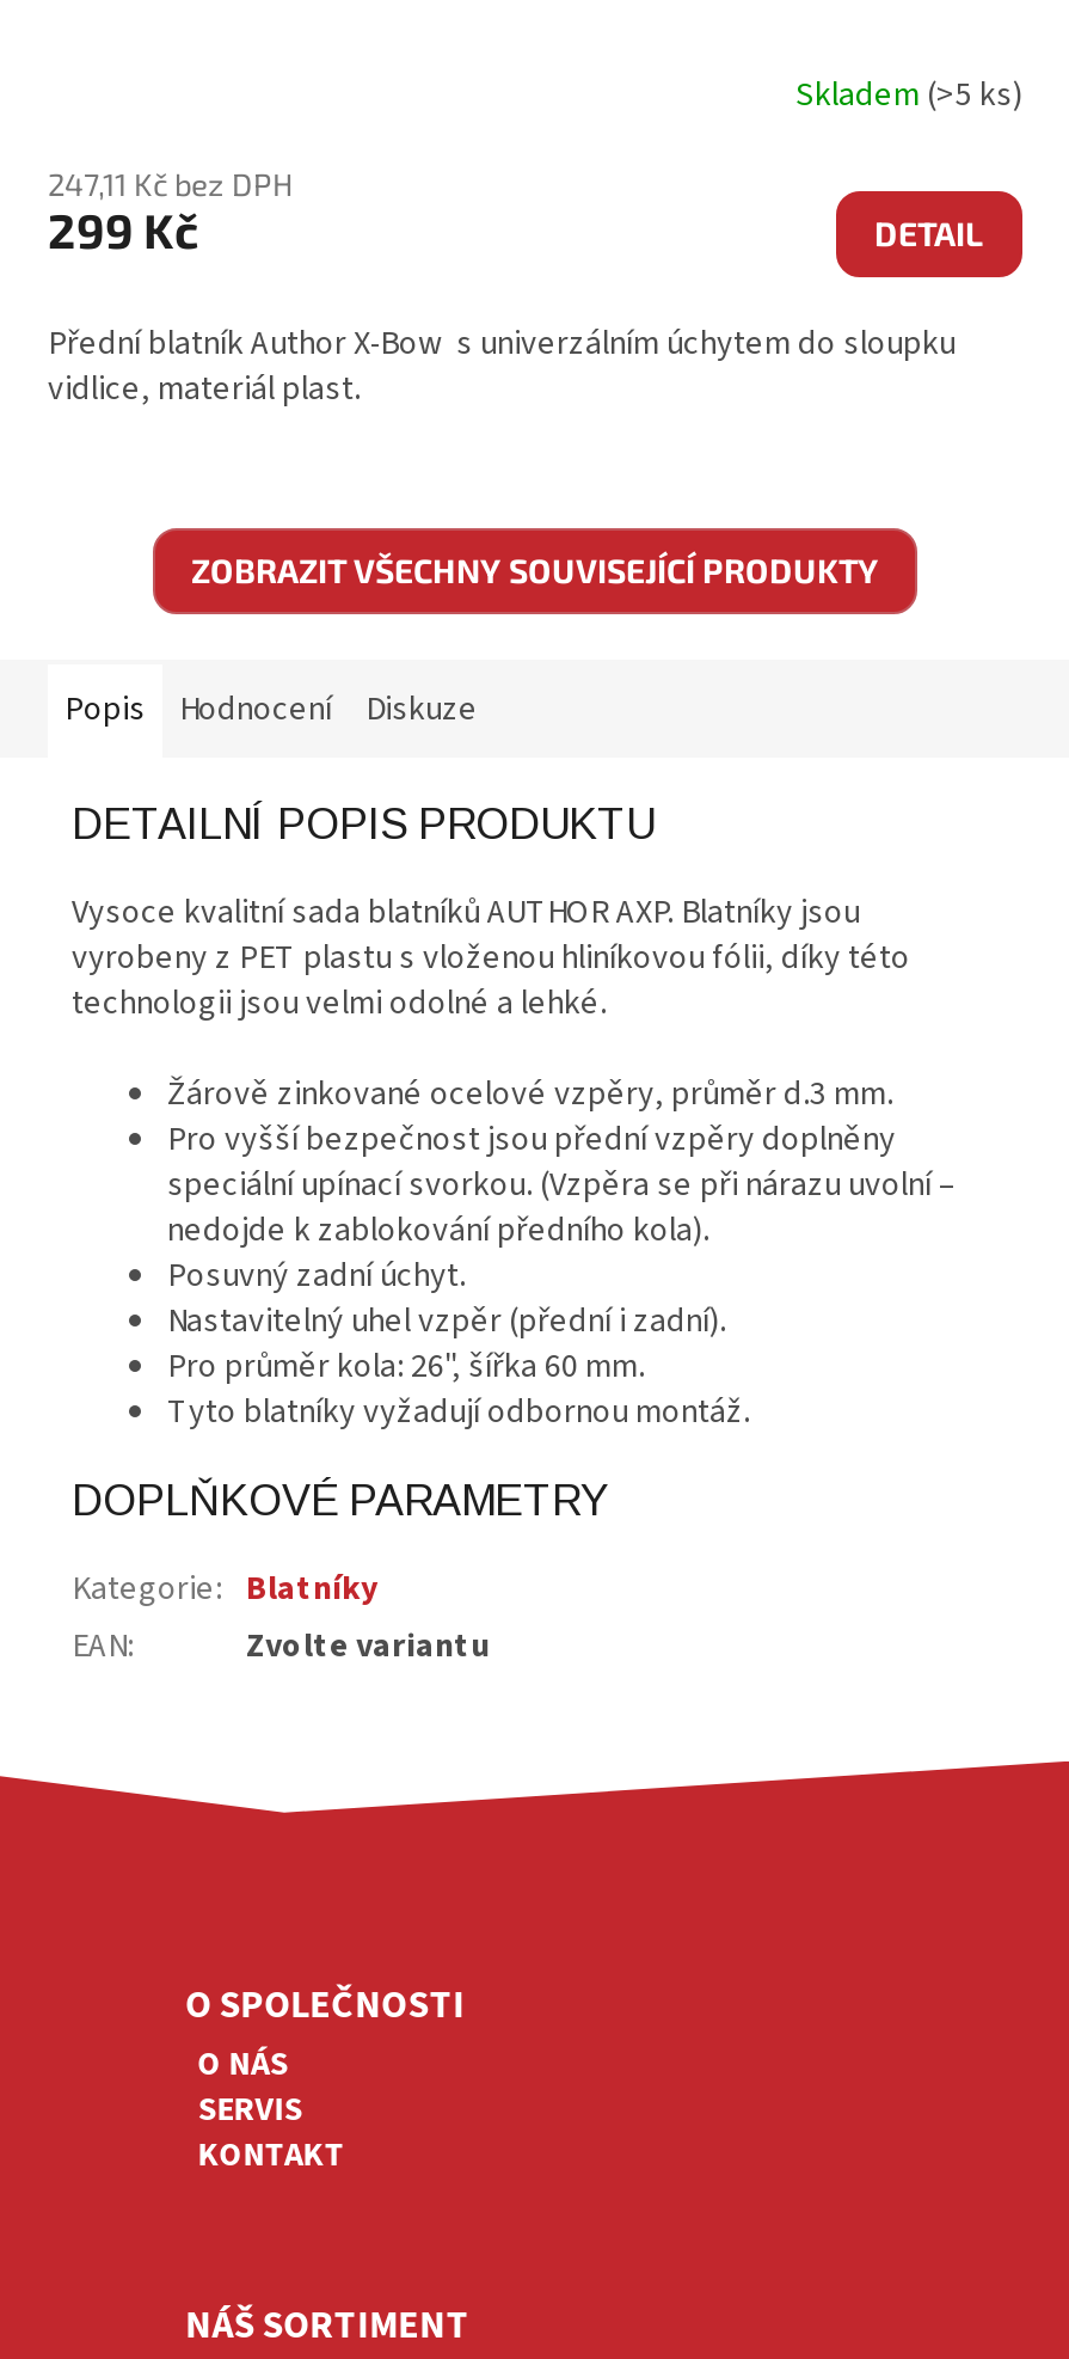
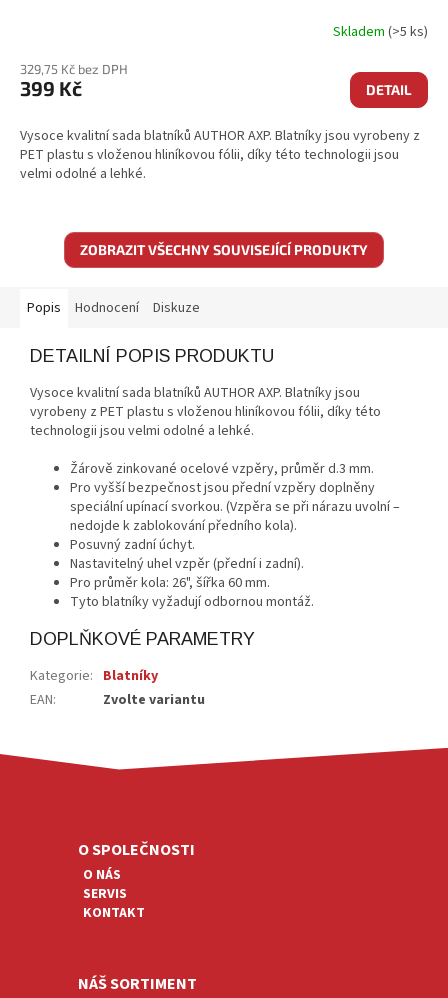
[48,165,294,204] 247,11 Kč bez DPH -> [20,61,128,77] 329,75 Kč bez DPH
[48,201,198,259] 299 Kč -> [20,76,82,100] 399 Kč
[48,321,956,414] Přední blatník Author X-Bow s univerzálním úchytem do sloupku | vidlice, materiál plast. -> [20,126,420,184] Vysoce kvalitní sada blatníků AUTHOR AXP. Blatníky jsou vyrobeny z | PET plastu s vloženou hliníkovou fólii, díky této technologii jsou | velmi odolné a lehké.

